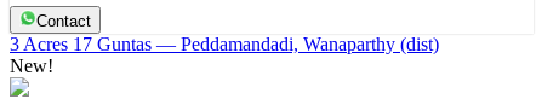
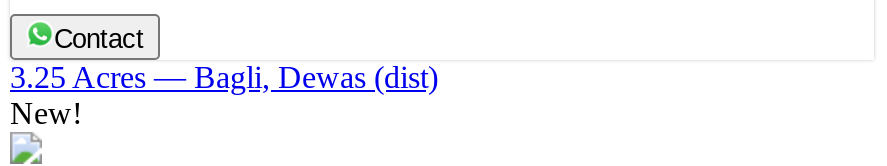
[10,34,439,55] 3 Acres 17 Guntas— Peddamandadi, Wanaparthy (dist) -> [10,61,438,95] 3.25 Acres— Bagli, Dewas (dist)

